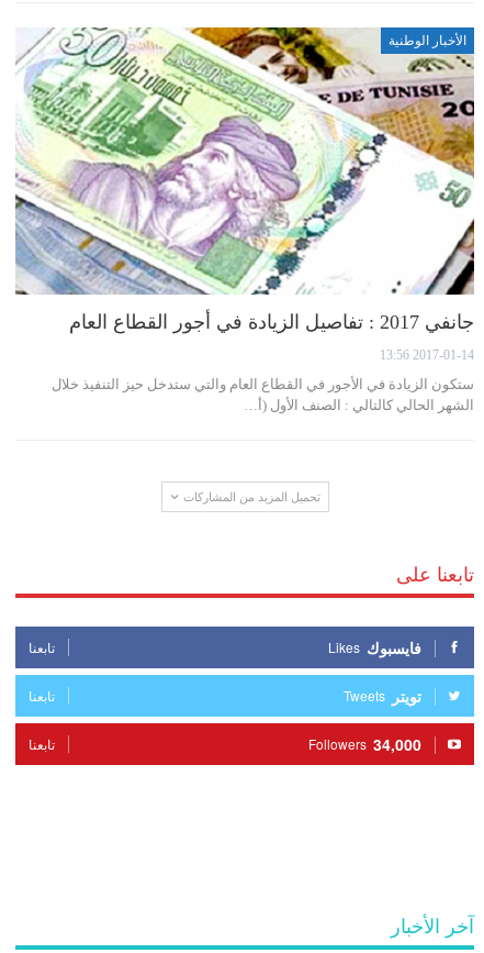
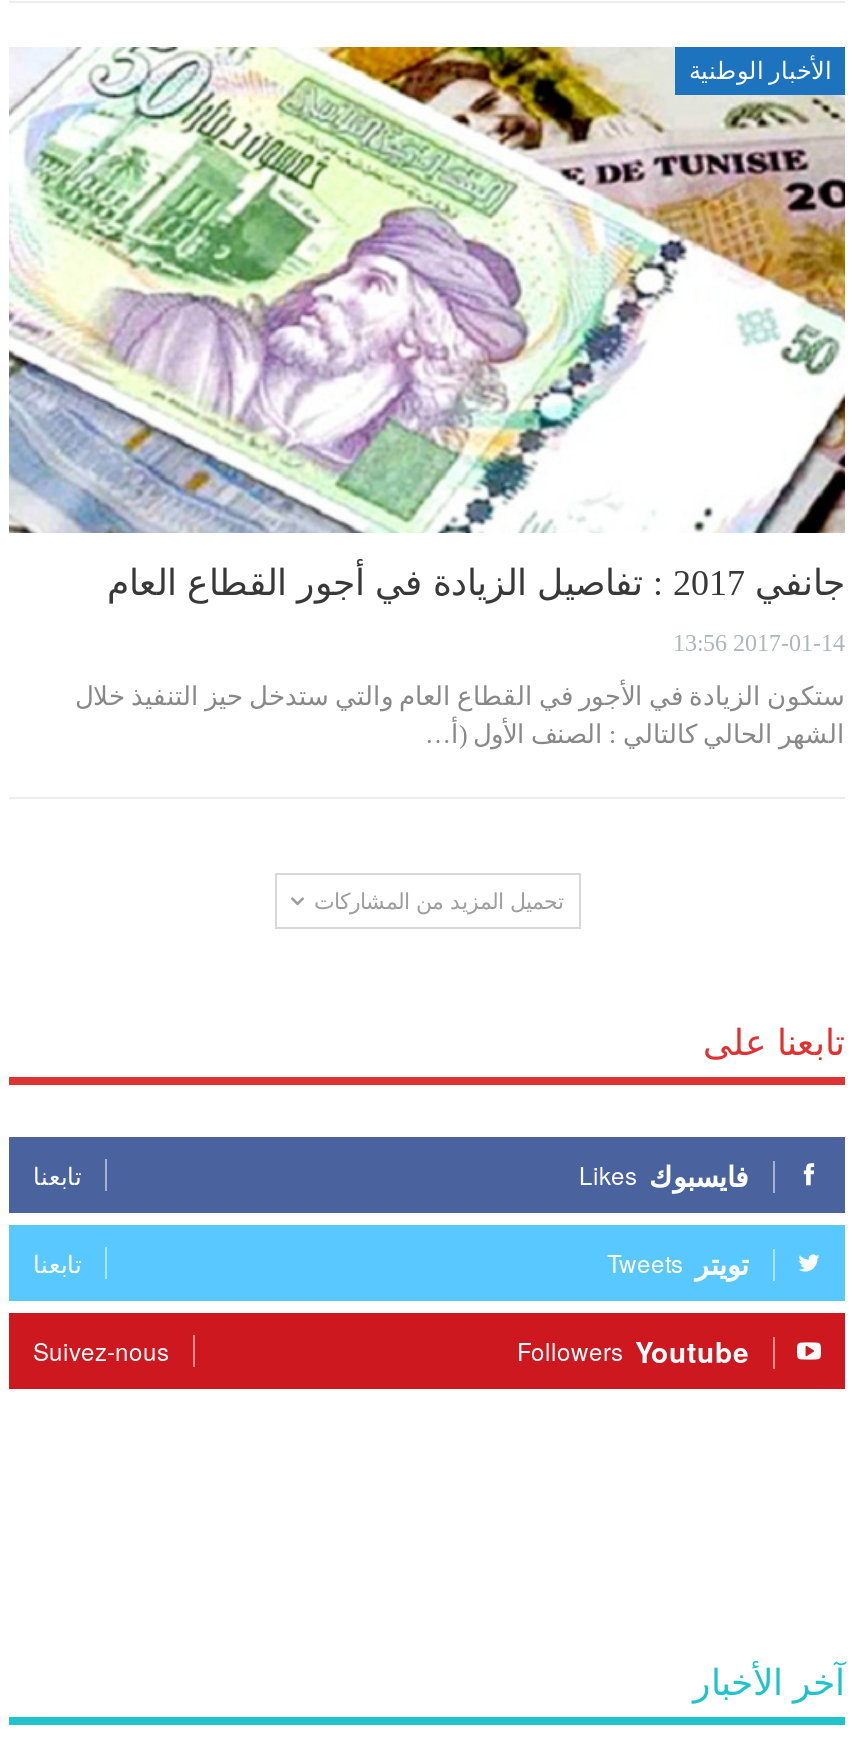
[29,734,55,753] تابعنا -> [33,1333,169,1367] Suivez-nous
[373,733,421,755] 34,000 -> [635,1331,749,1371] Youtube

